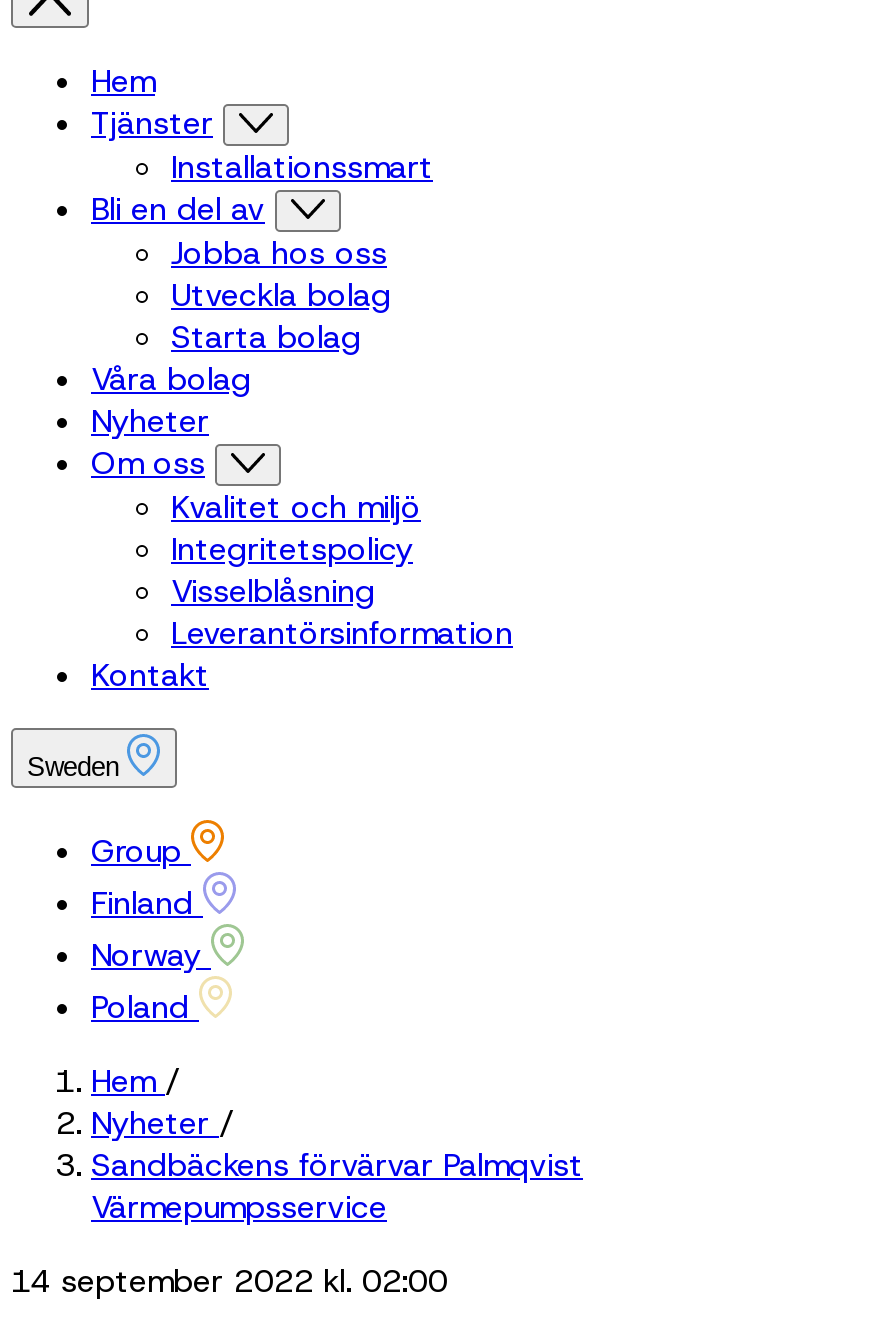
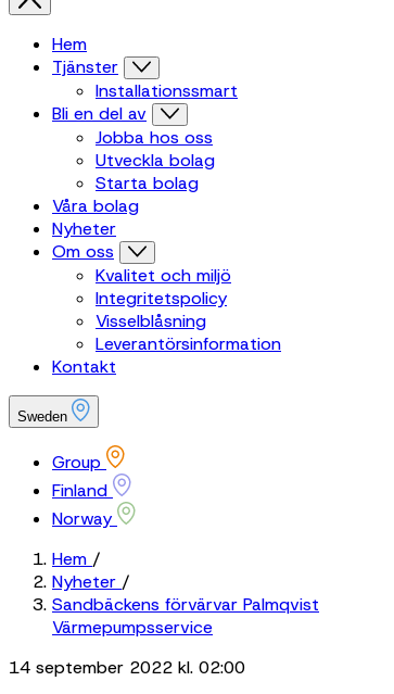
[91,987,189,1029] Poland -> none

